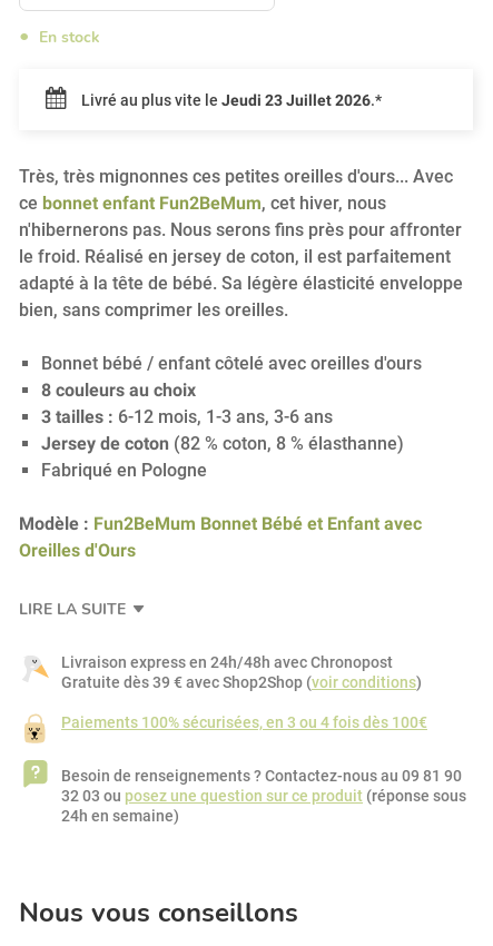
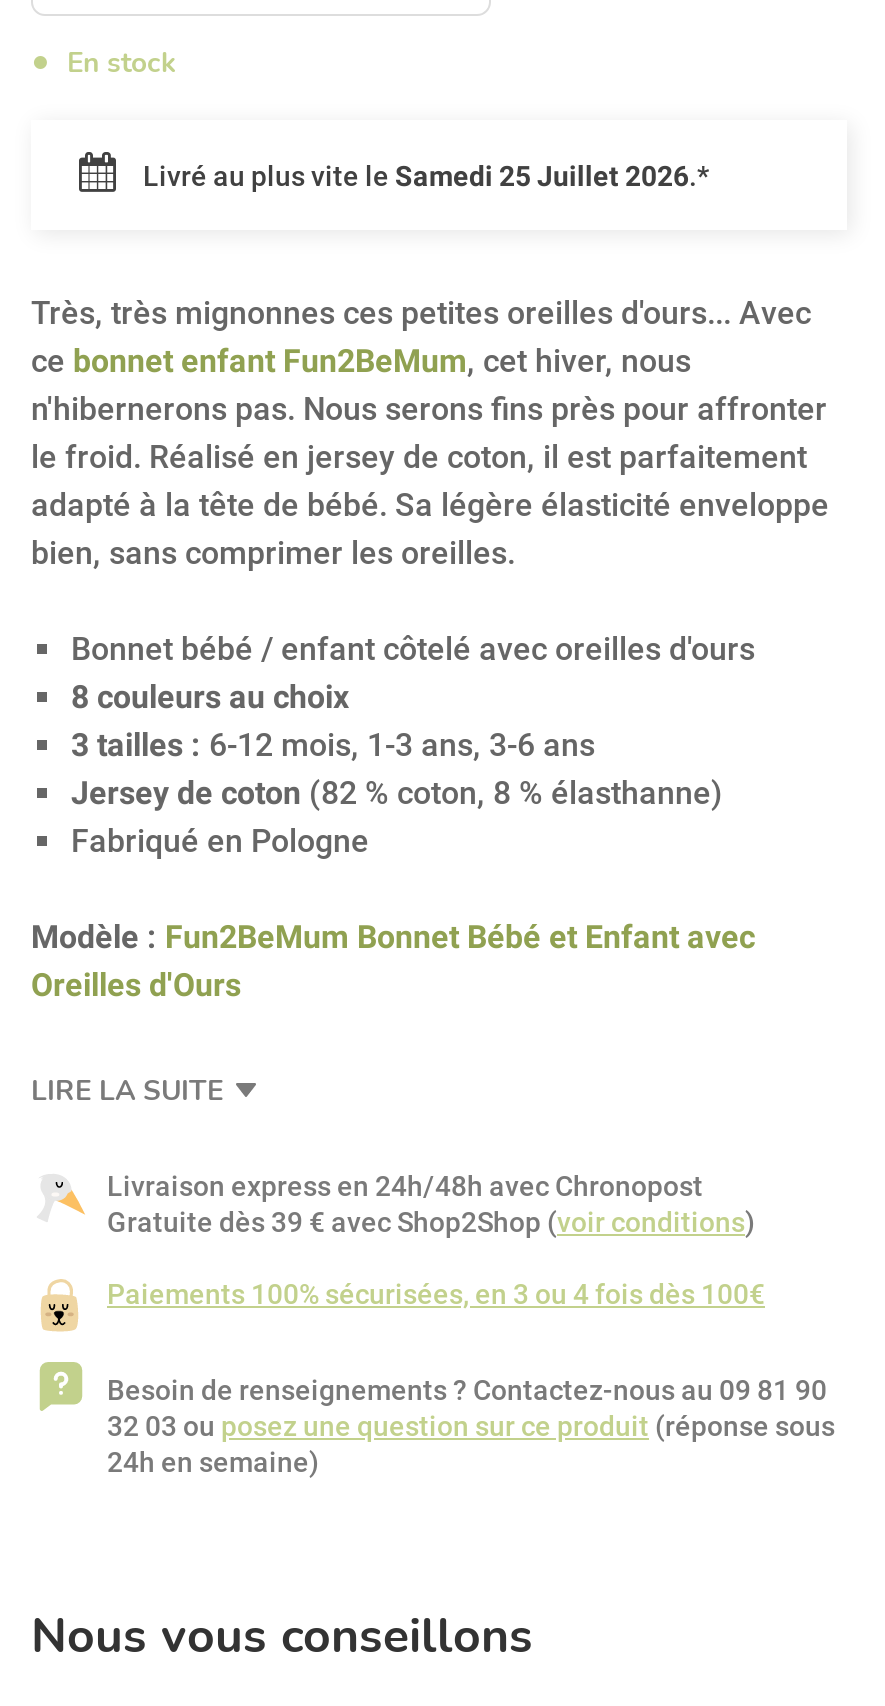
[78,91,382,109] Livré au plus vite le Jeudi 23 Juillet 2026.* -> [137,159,709,191] Livré au plus vite le Samedi 25 Juillet 2026.*

